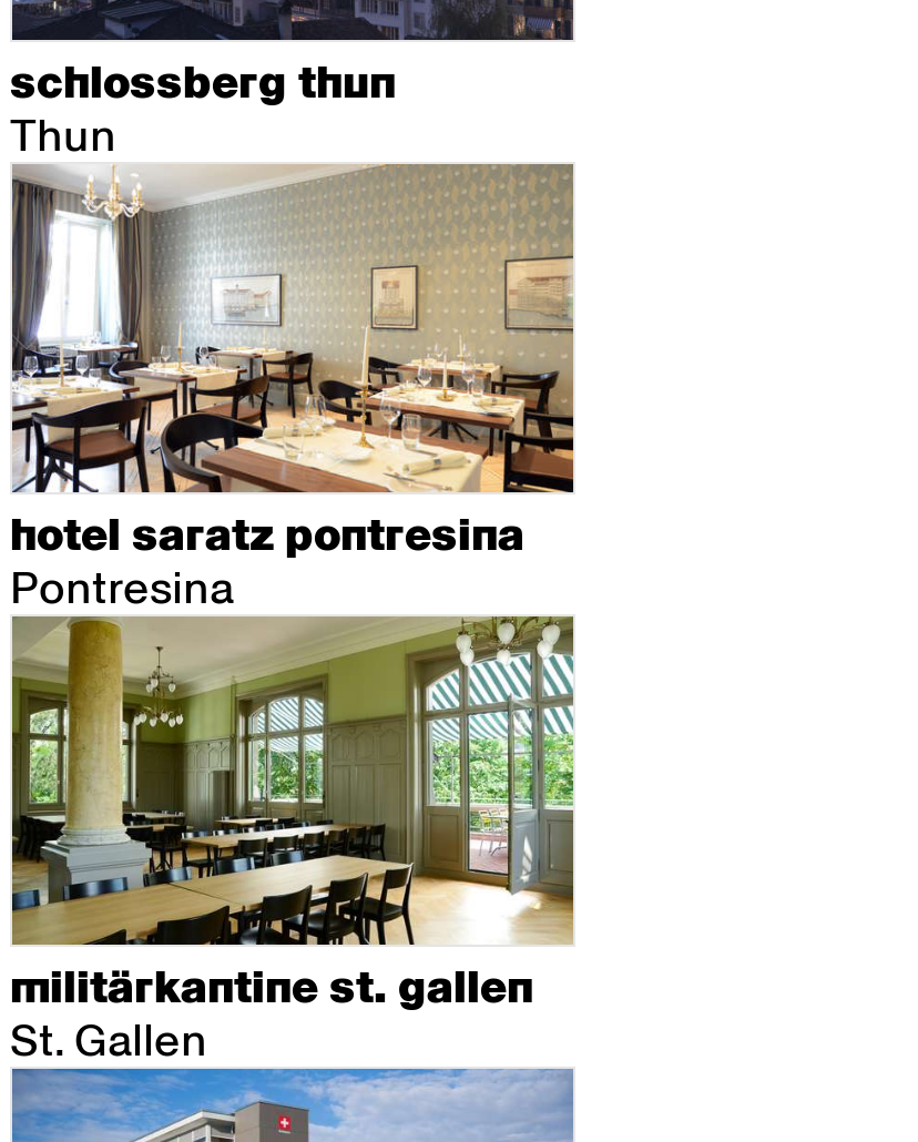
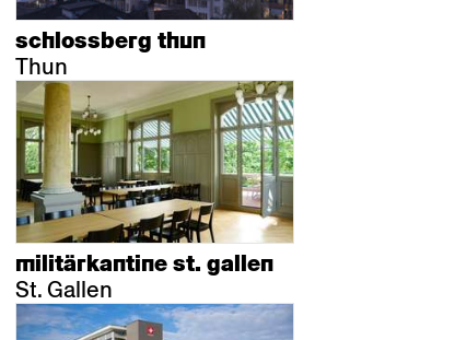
[10,164,573,619] [image] | hotel saratz pontresina | Pontresina -> none

